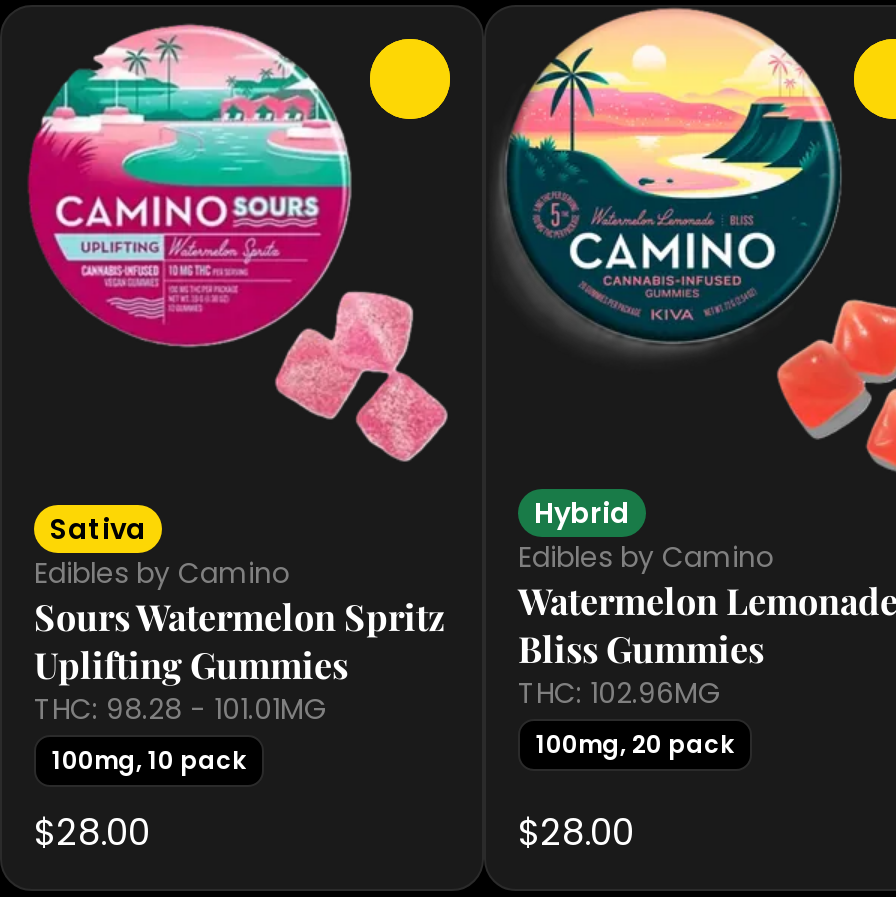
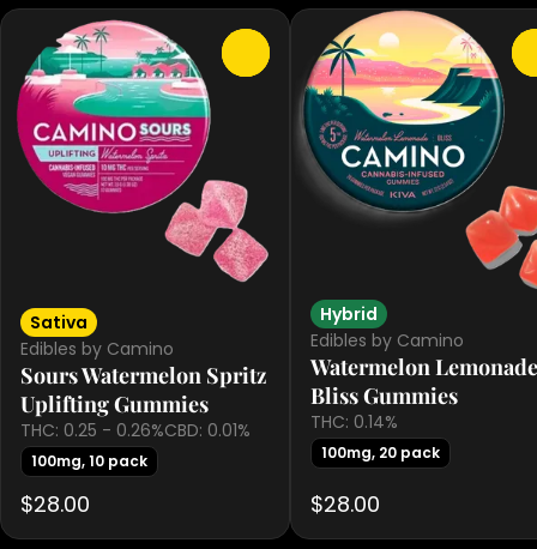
[518,674,720,714] THC: 102.96MG -> [310,409,398,433] THC: 0.14%
[34,689,326,729] THC: 98.28 - 101.01MG -> [20,418,251,442] THC: 0.25 - 0.26%CBD: 0.01%

